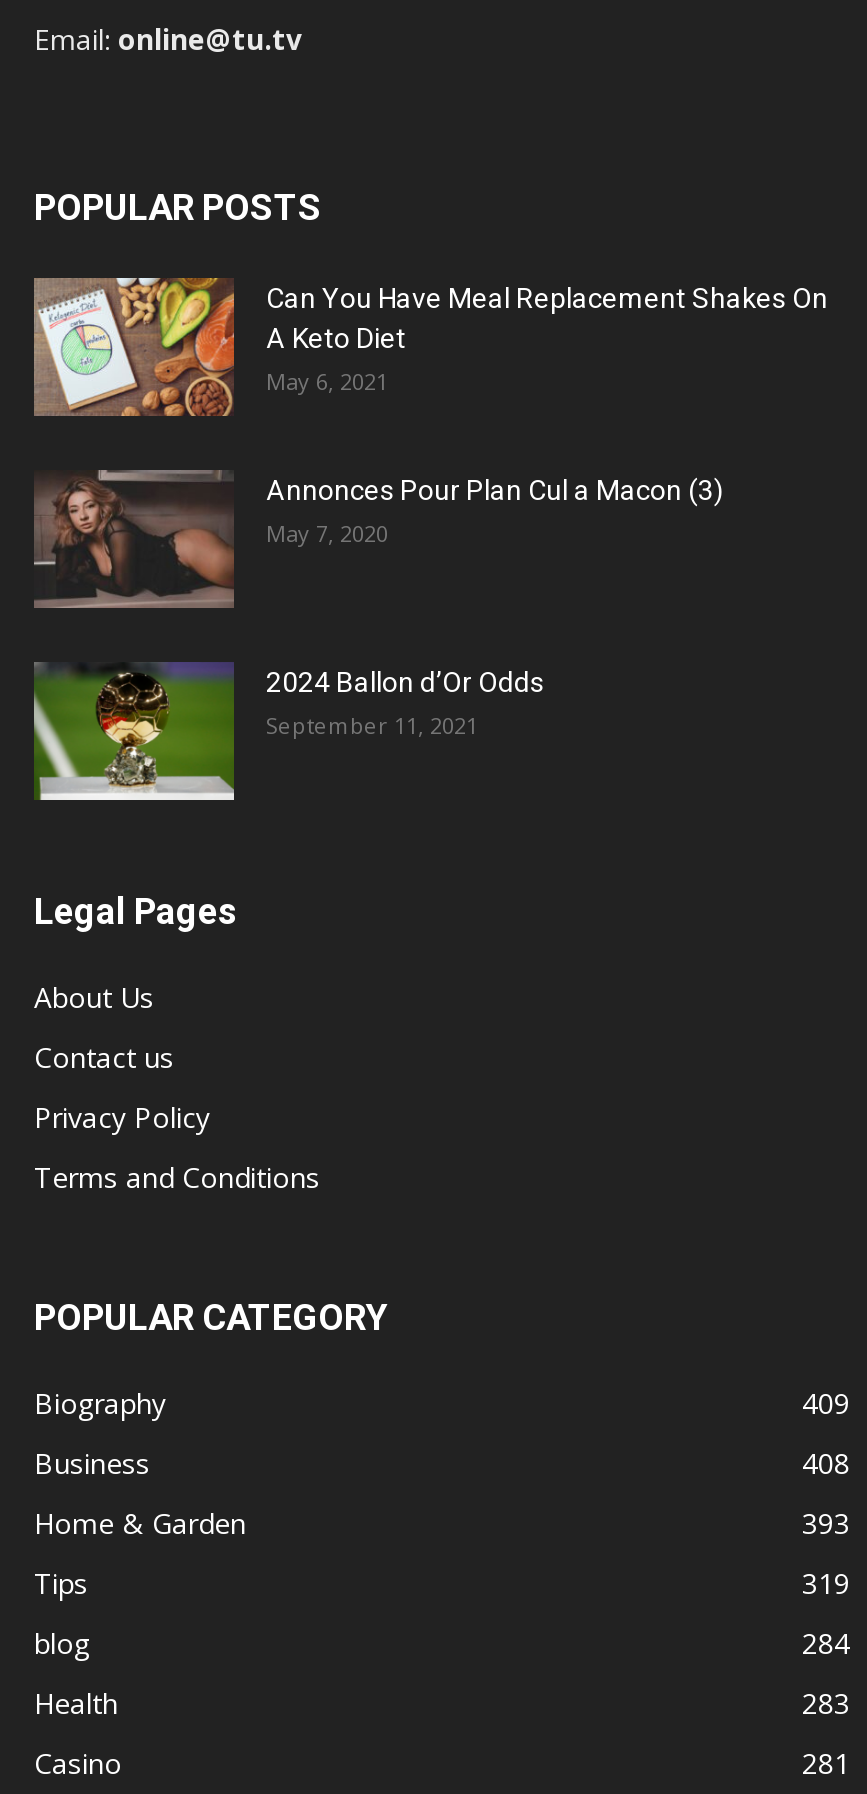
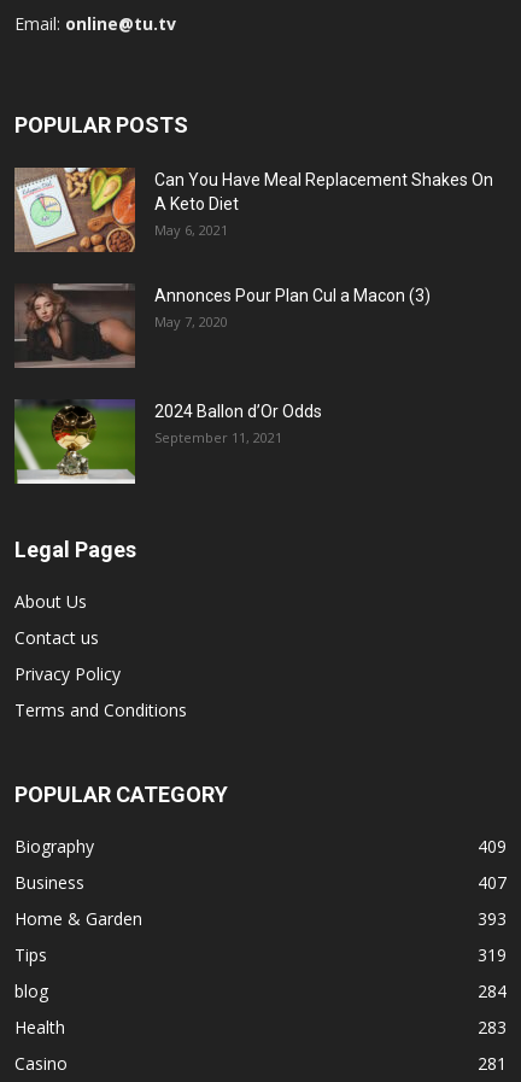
[802,1445,850,1483] 408 -> [478,872,507,894] 407

